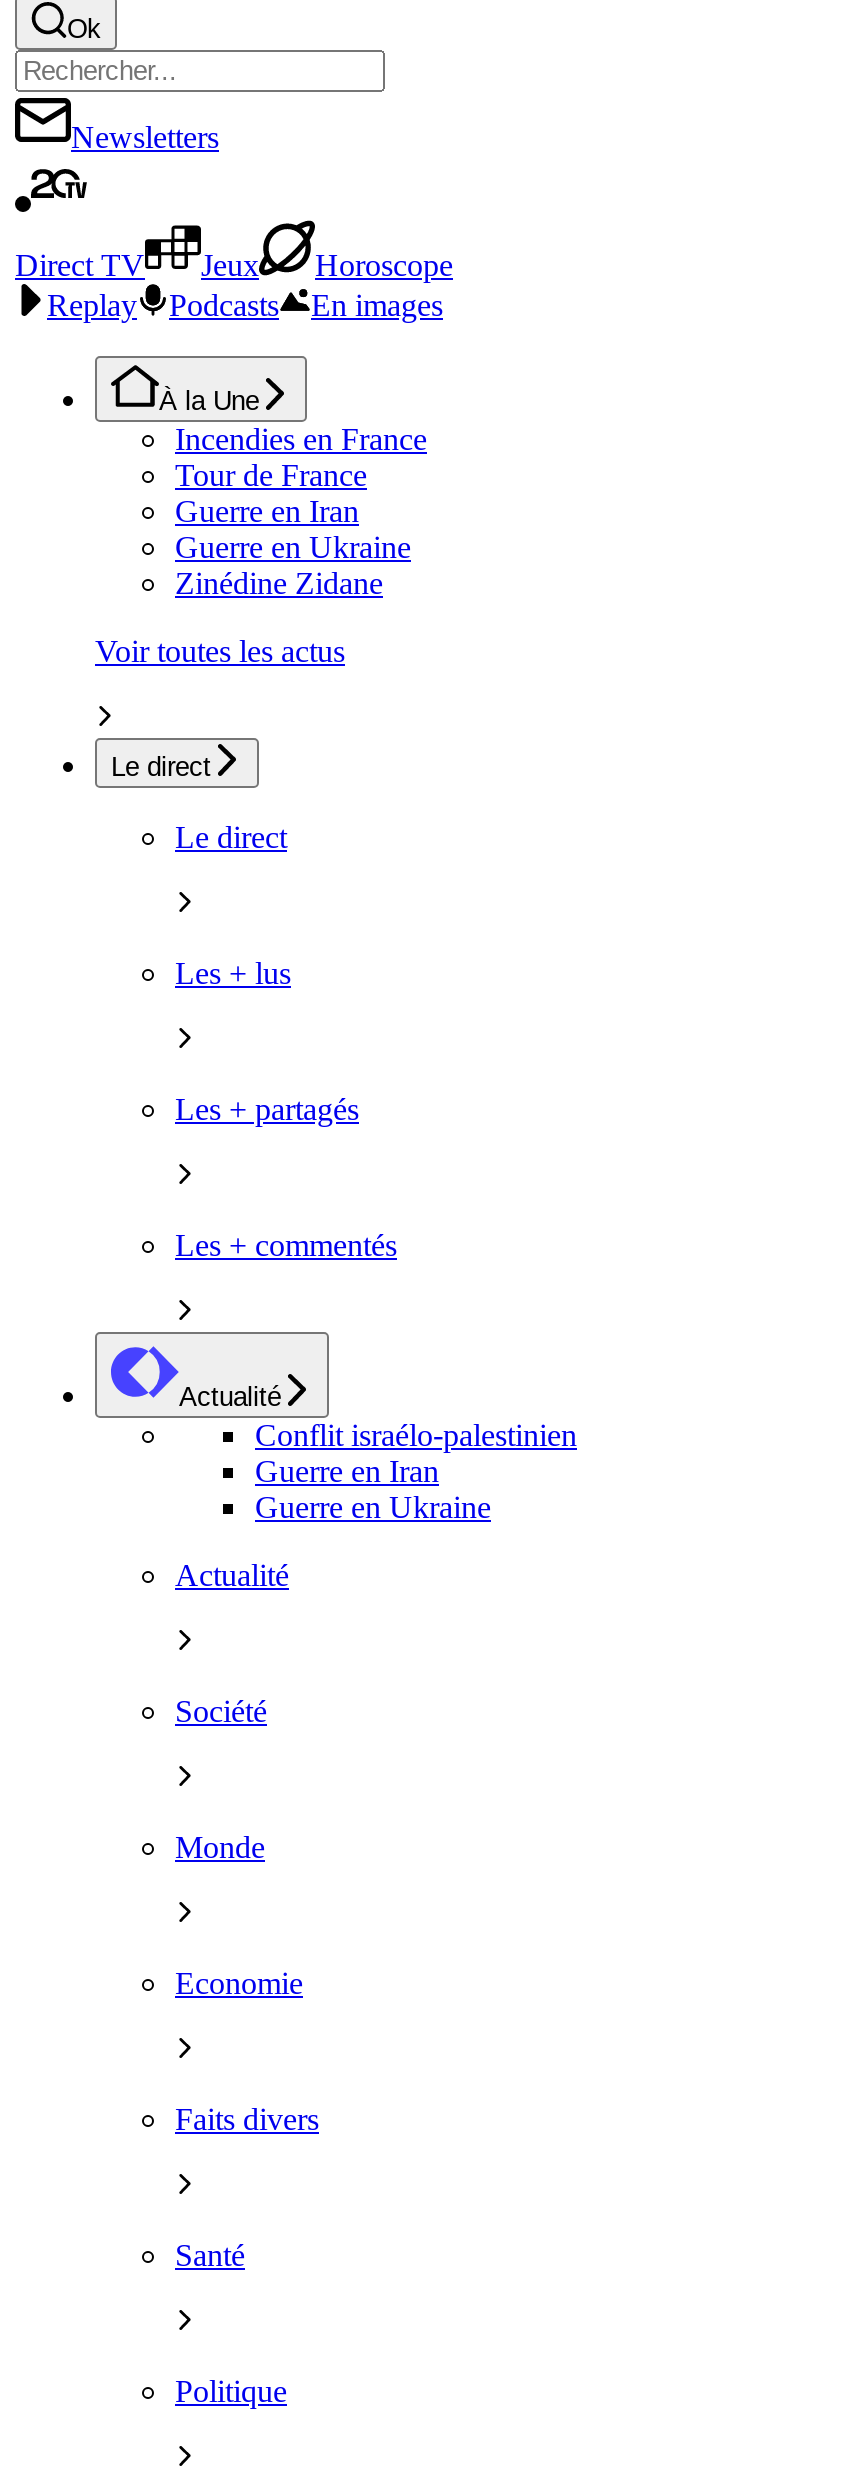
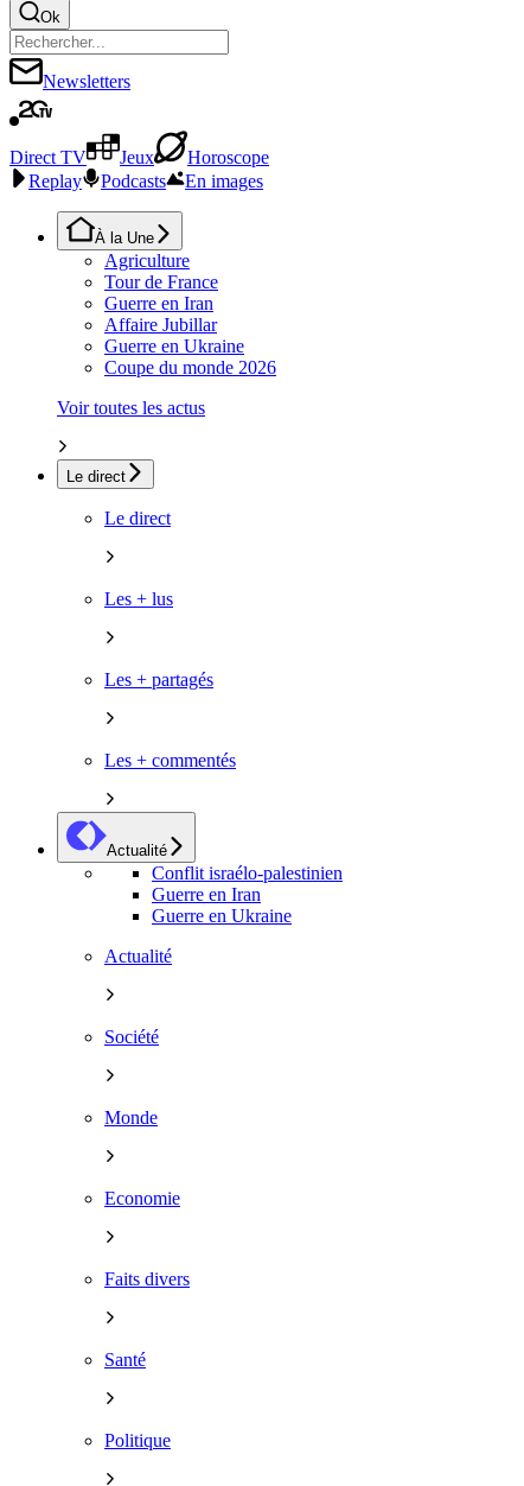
[175,422,427,456] Incendies en France -> [104,250,190,271] Agriculture
none -> [104,315,217,335] Affaire Jubillar
[175,566,383,600] Zinédine Zidane -> [104,357,276,377] Coupe du monde 2026

